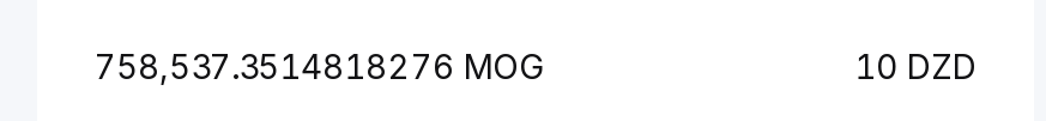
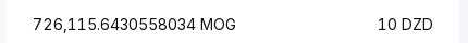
[95,46,543,86] 758,537.3514818276 MOG -> [33,15,236,33] 726,115.6430558034 MOG

